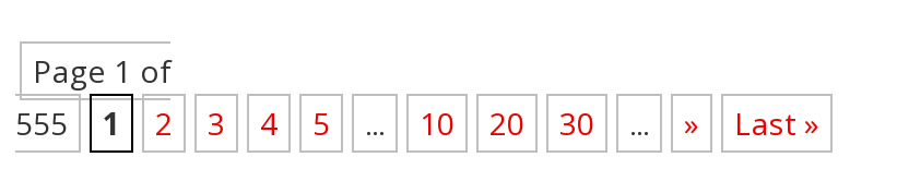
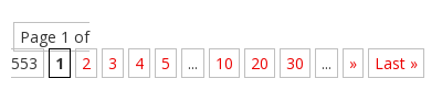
[15,102,68,144] 555 -> [11,52,38,73] 553

